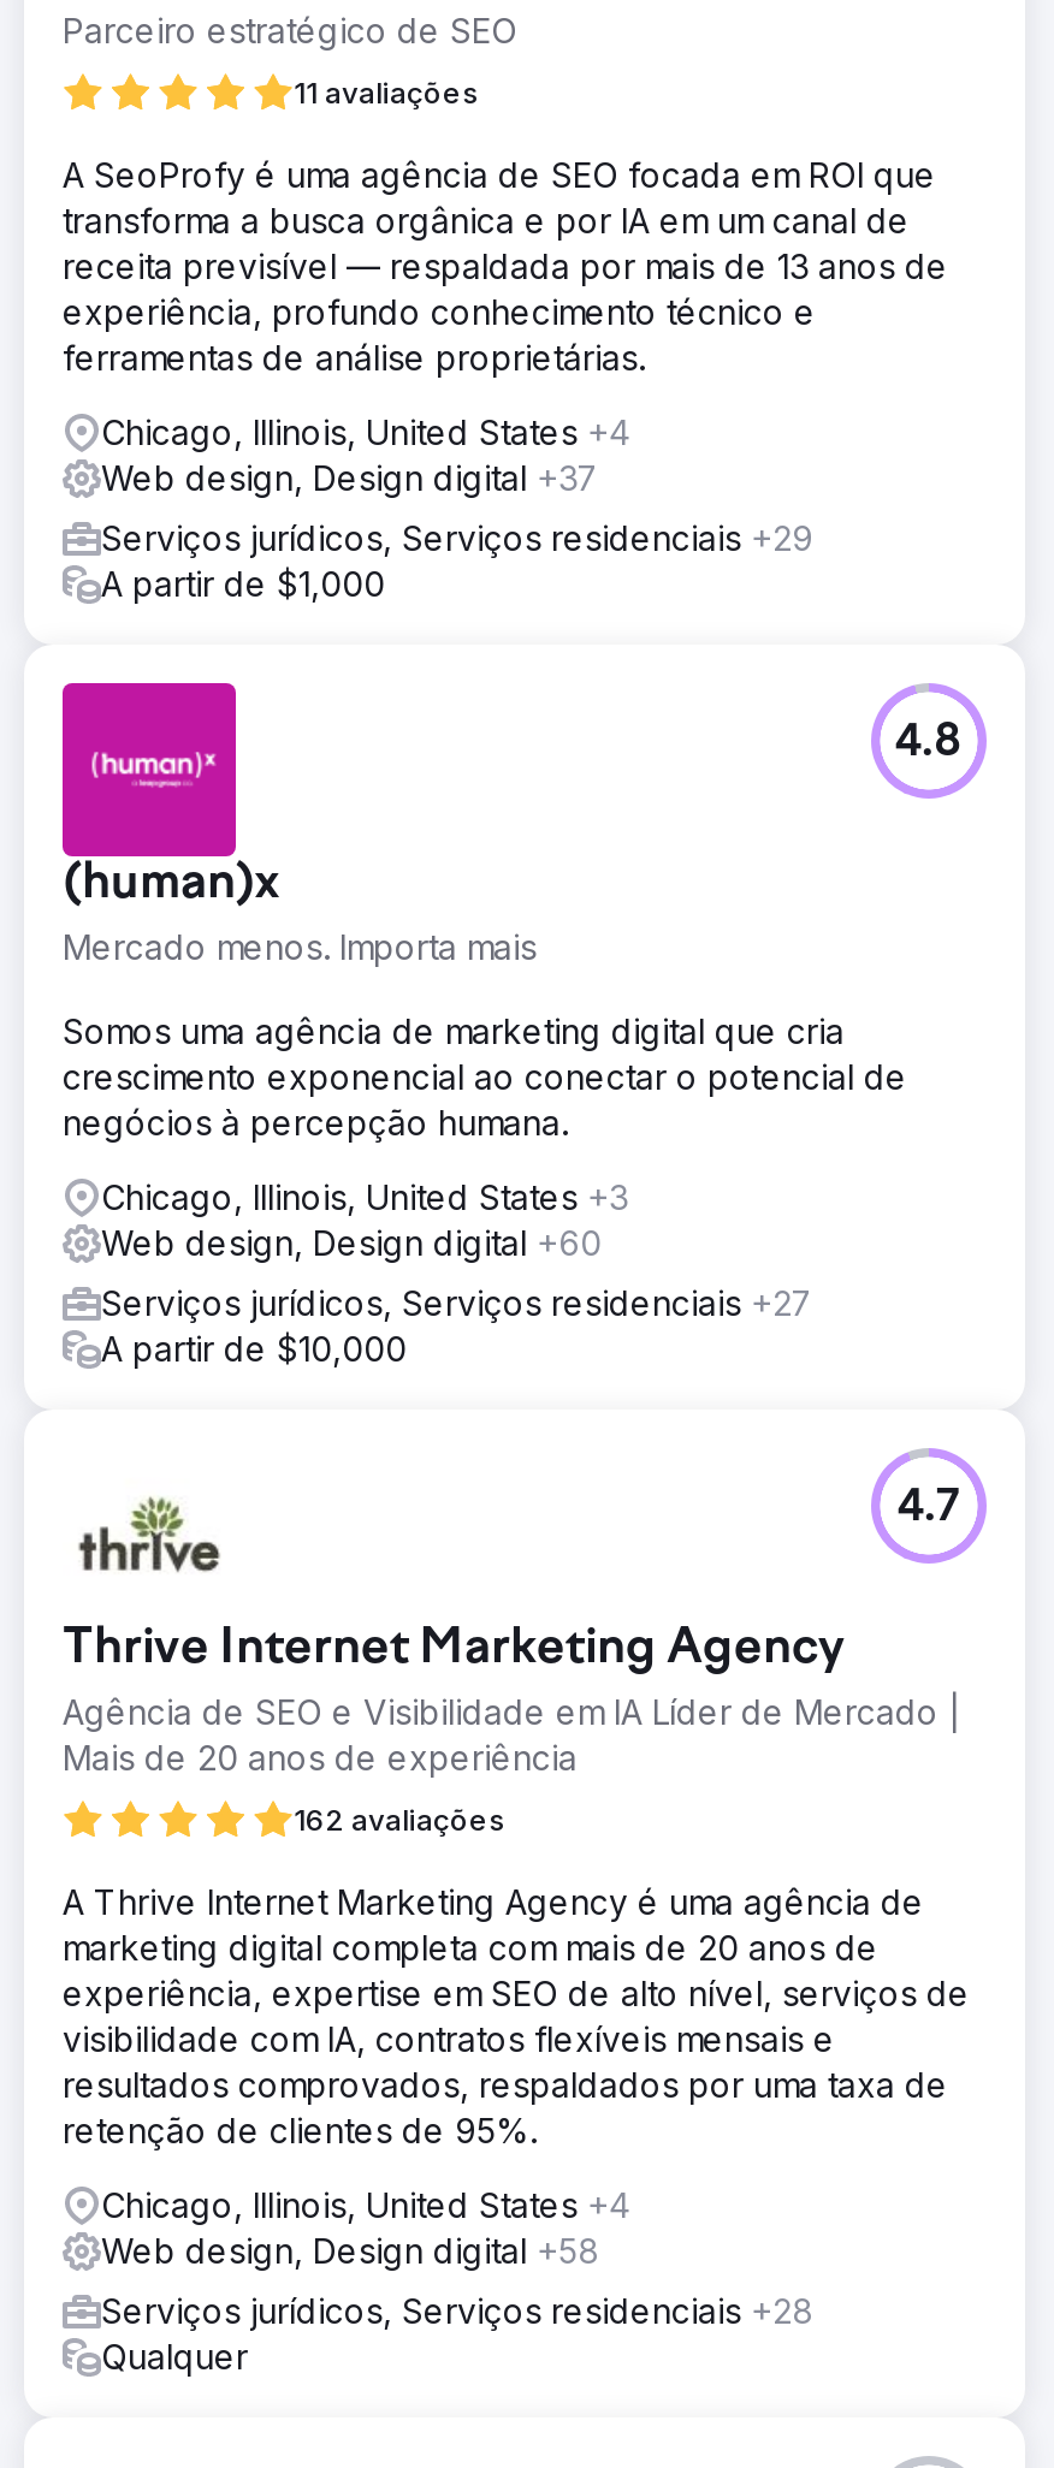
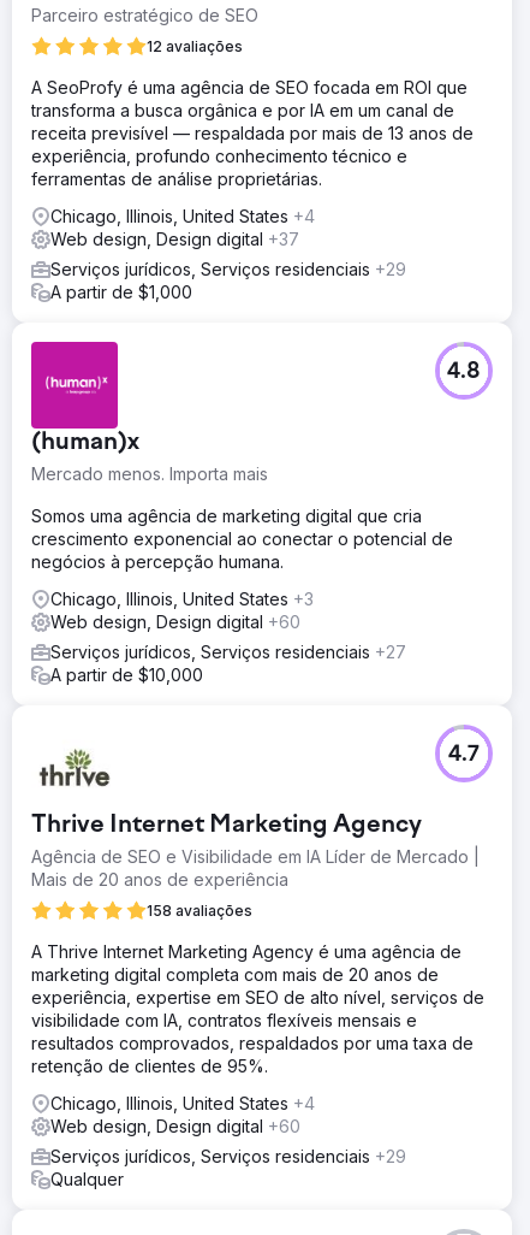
[294,75,479,111] 11 avaliações -> [147,37,243,55] 12 avaliações
[294,1802,505,1838] 162 avaliações -> [147,902,252,920] 158 avaliações
[101,2230,599,2271] Web design, Design digital +58 -> [50,1116,300,1136] Web design, Design digital +60
[101,2290,813,2331] Serviços jurídicos, Serviços residenciais +28 -> [50,1146,406,1166] Serviços jurídicos, Serviços residenciais +29

